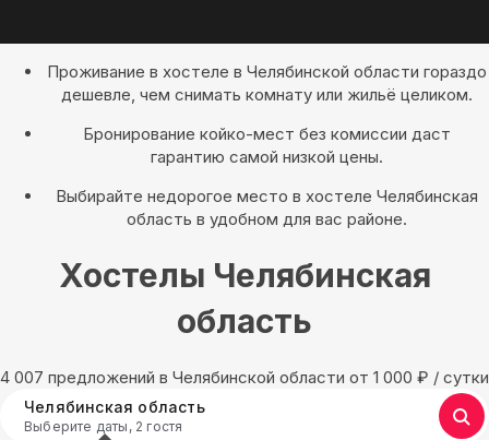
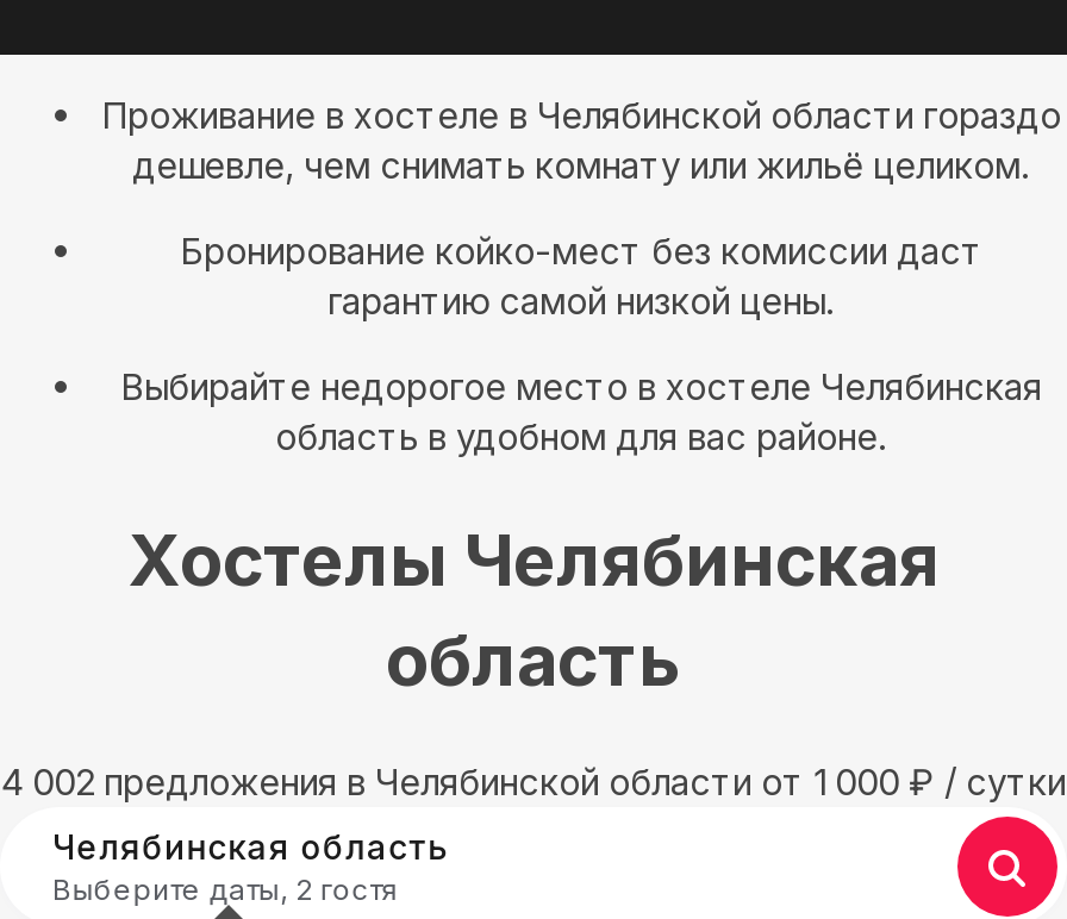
[0,367,489,388] 4 007 предложений в Челябинской области oт 1 000 ₽ / сутки -> [1,760,1066,805] 4 002 предложения в Челябинской области oт 1 000 ₽ / сутки

